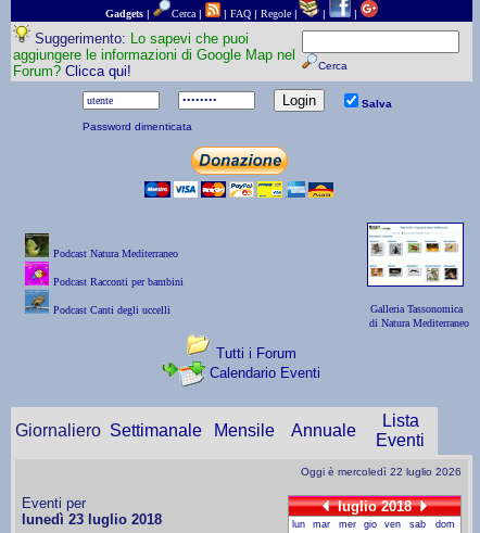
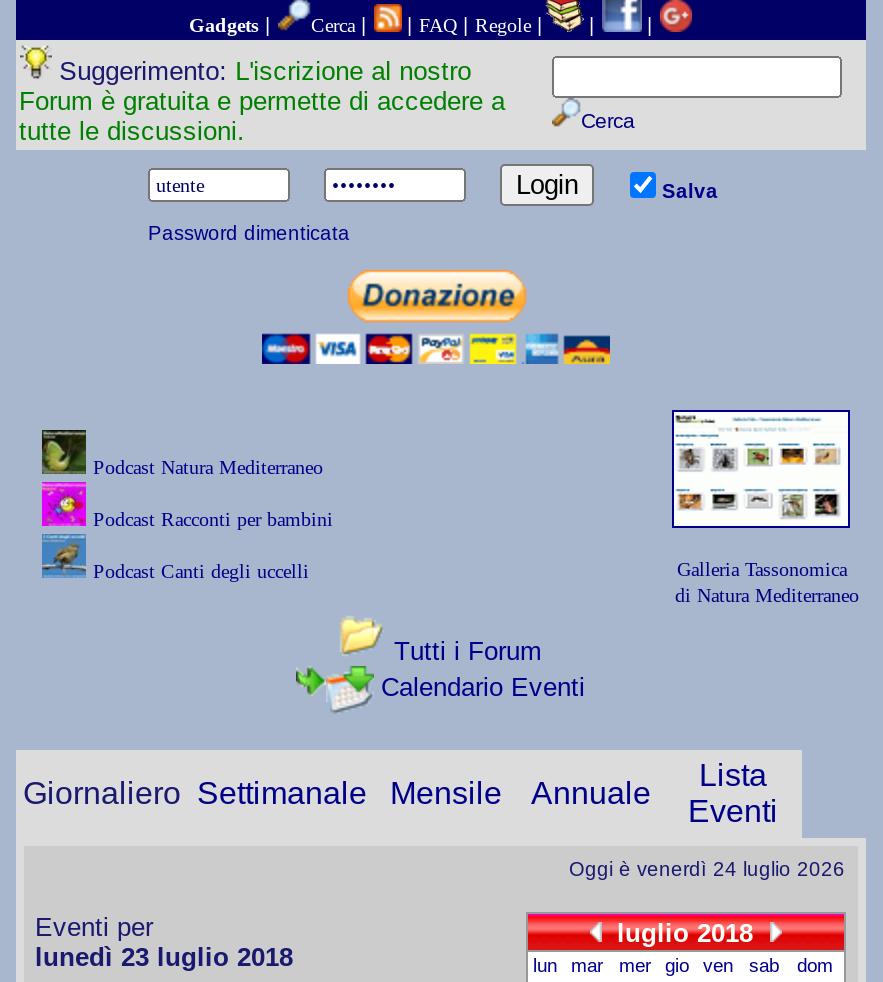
[12,30,295,79] Suggerimento: Lo sapevi che puoi | aggiungere le informazioni di Google Map nel | Forum? Clicca qui! -> [19,56,505,146] Suggerimento: L'iscrizione al nostro | Forum è gratuita e permette di accedere a | tutte le discussioni.
[300,466,461,478] Oggi è mercoledì 22 luglio 2026 -> [569,858,845,880] Oggi è venerdì 24 luglio 2026

